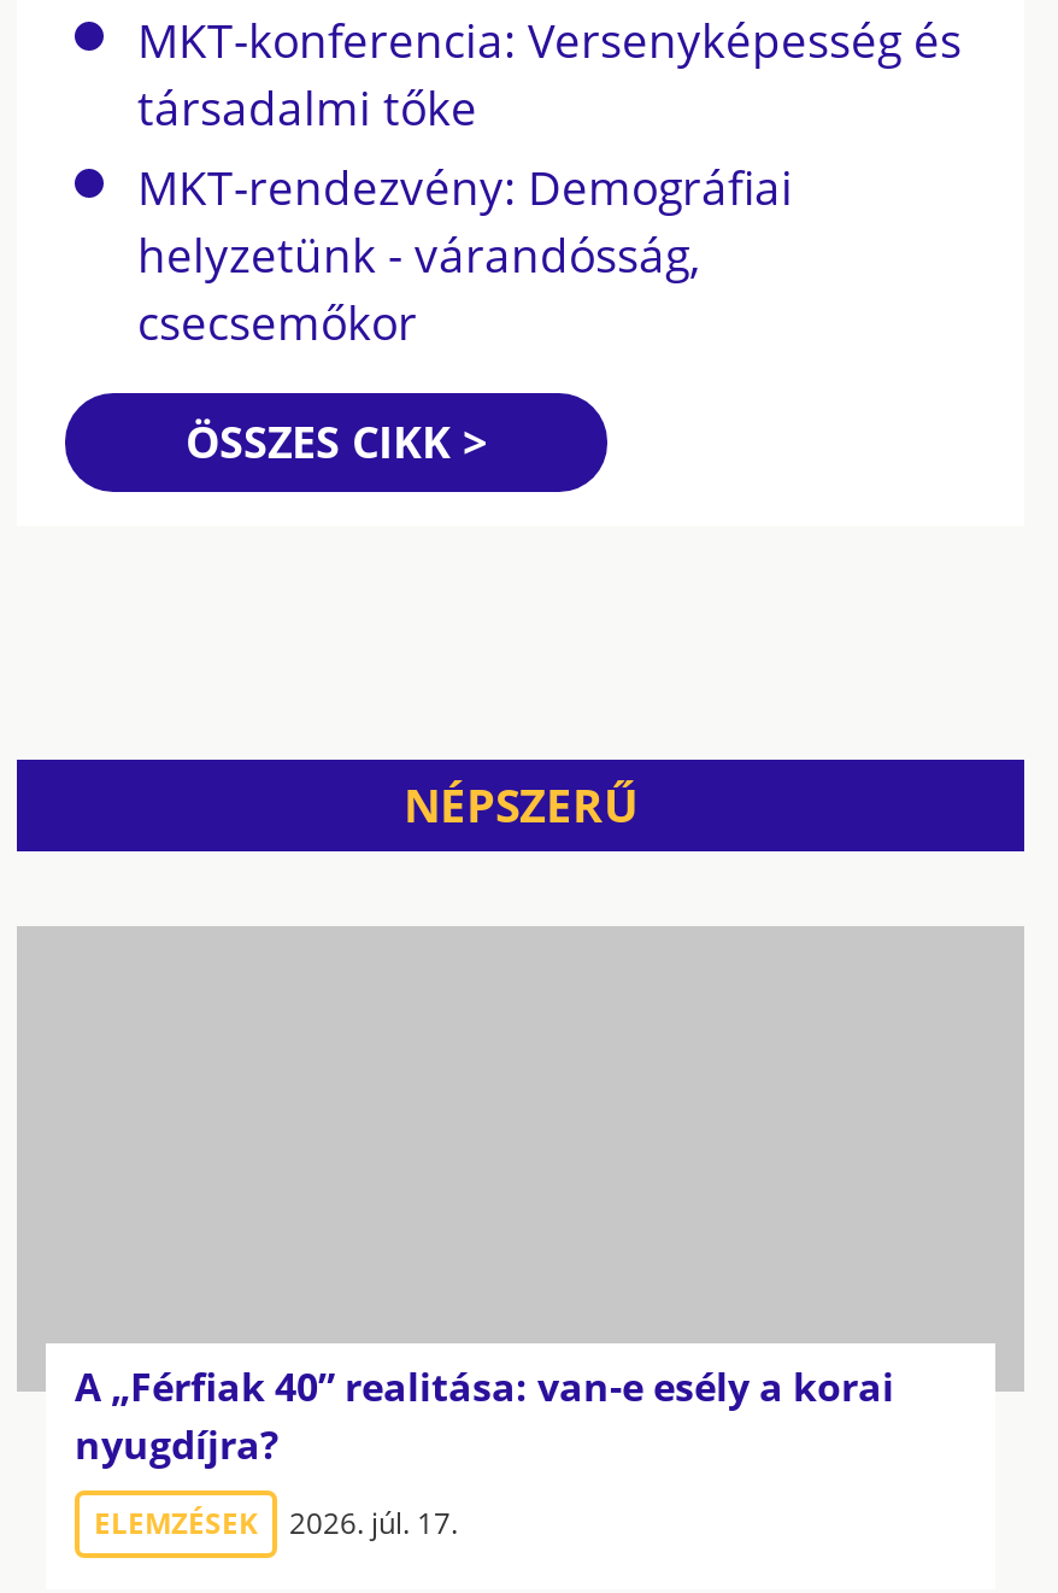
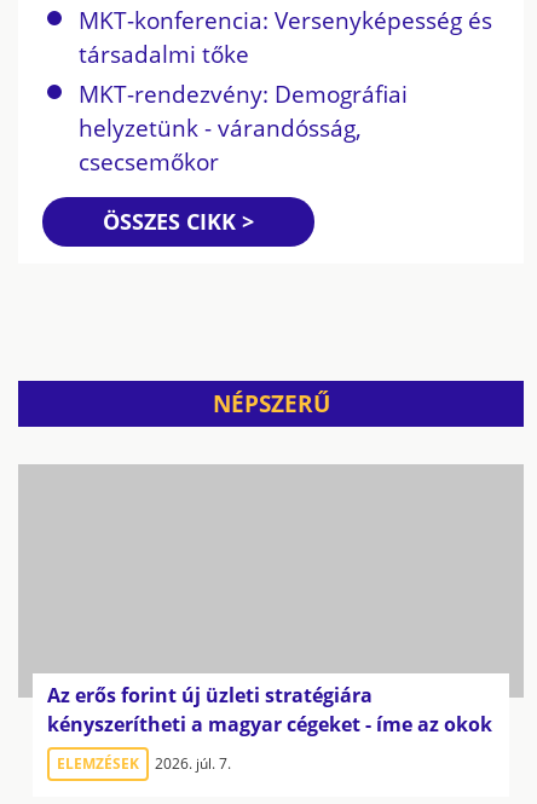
[75,1360,894,1471] A „Férfiak 40” realitása: van-e esély a korai | nyugdíjra? -> [47,682,492,738] Az erős forint új üzleti stratégiára | kényszerítheti a magyar cégeket - íme az okok
[94,1503,458,1544] ELEMZÉSEK 2026. júl. 17. -> [57,753,231,774] ELEMZÉSEK 2026. júl. 7.

